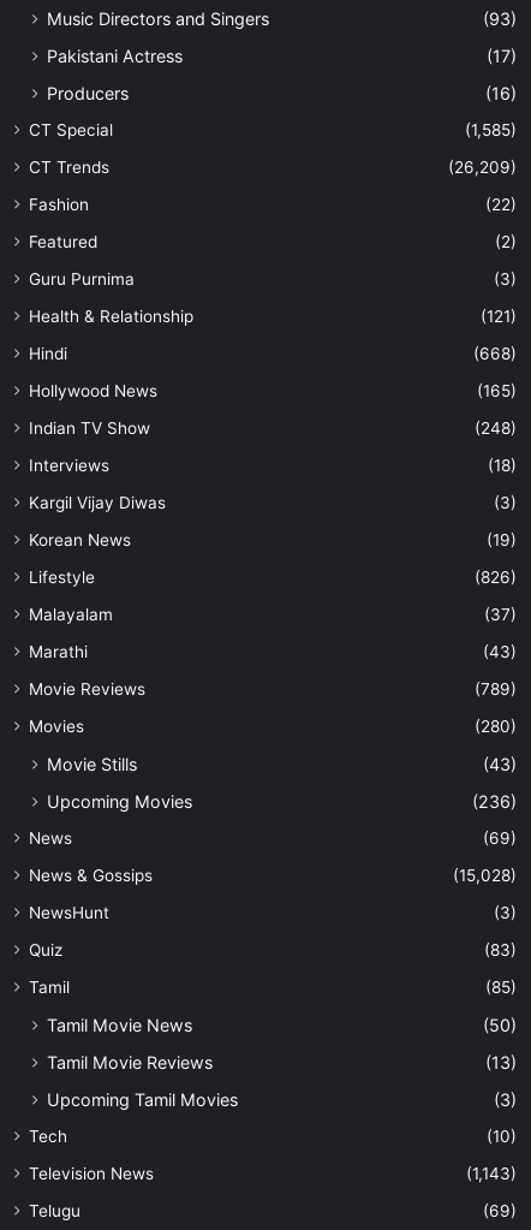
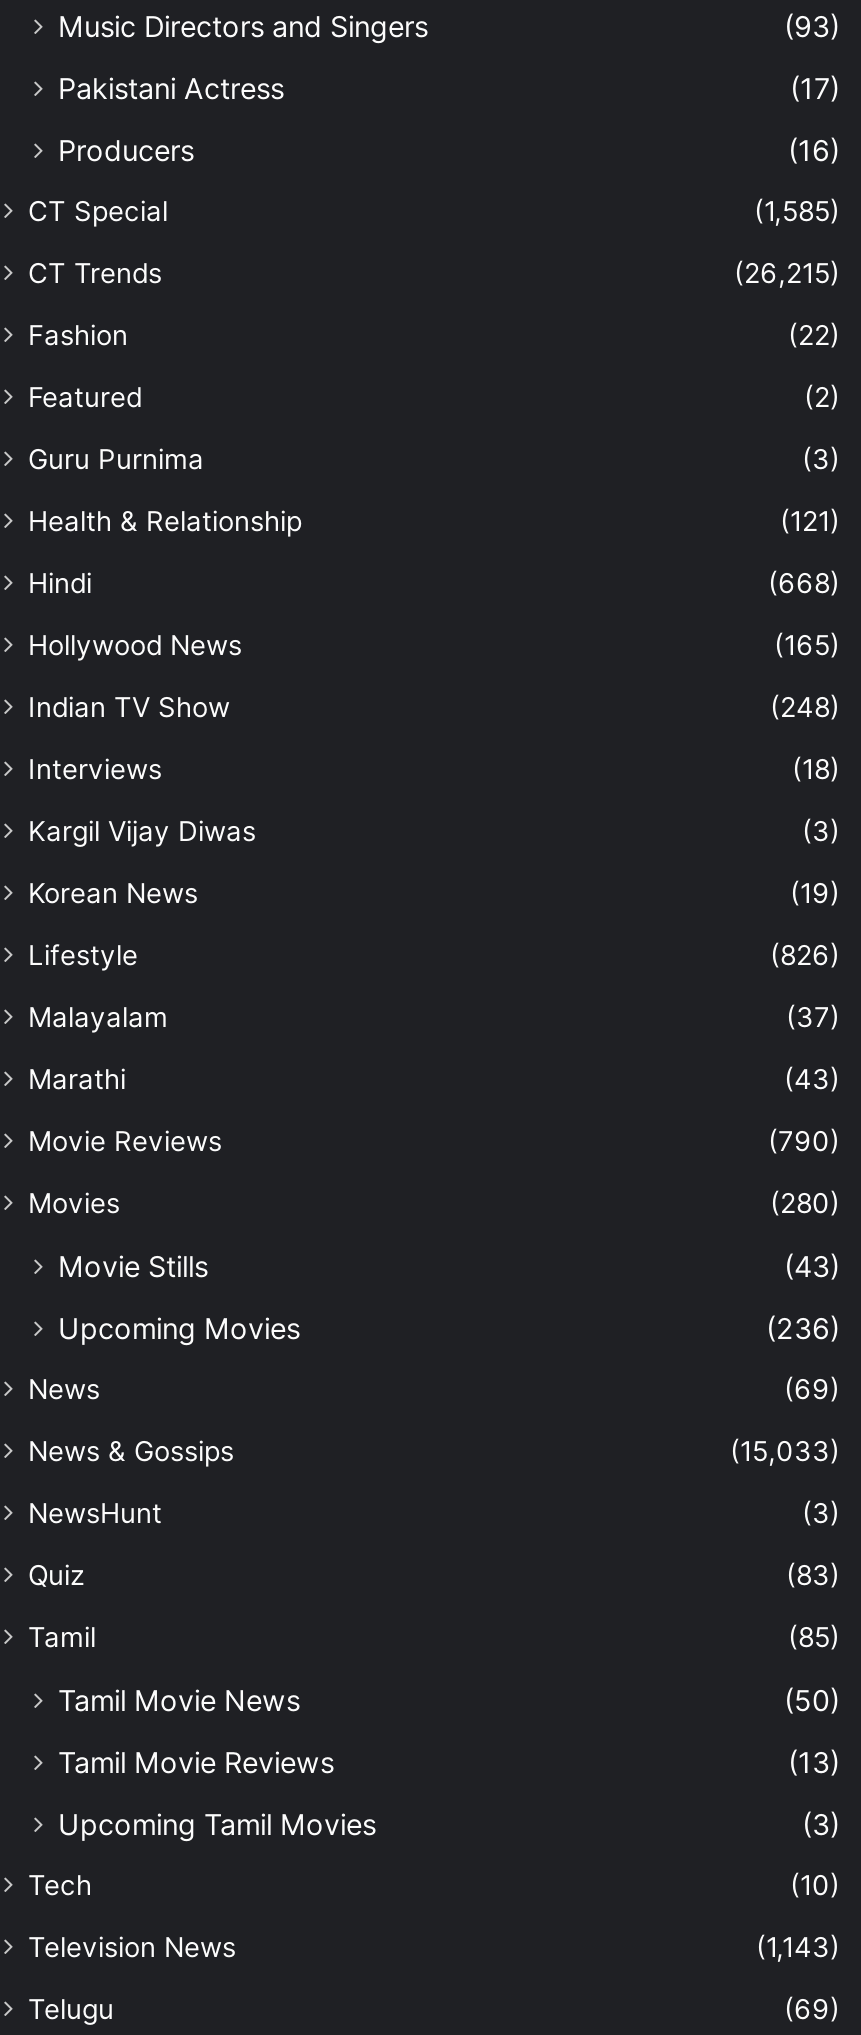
[448,158,517,177] (26,209) -> [734,257,840,289] (26,215)
[475,679,517,699] (789) -> [768,1125,840,1157] (790)
[453,866,517,885] (15,028) -> [730,1435,840,1467] (15,033)

